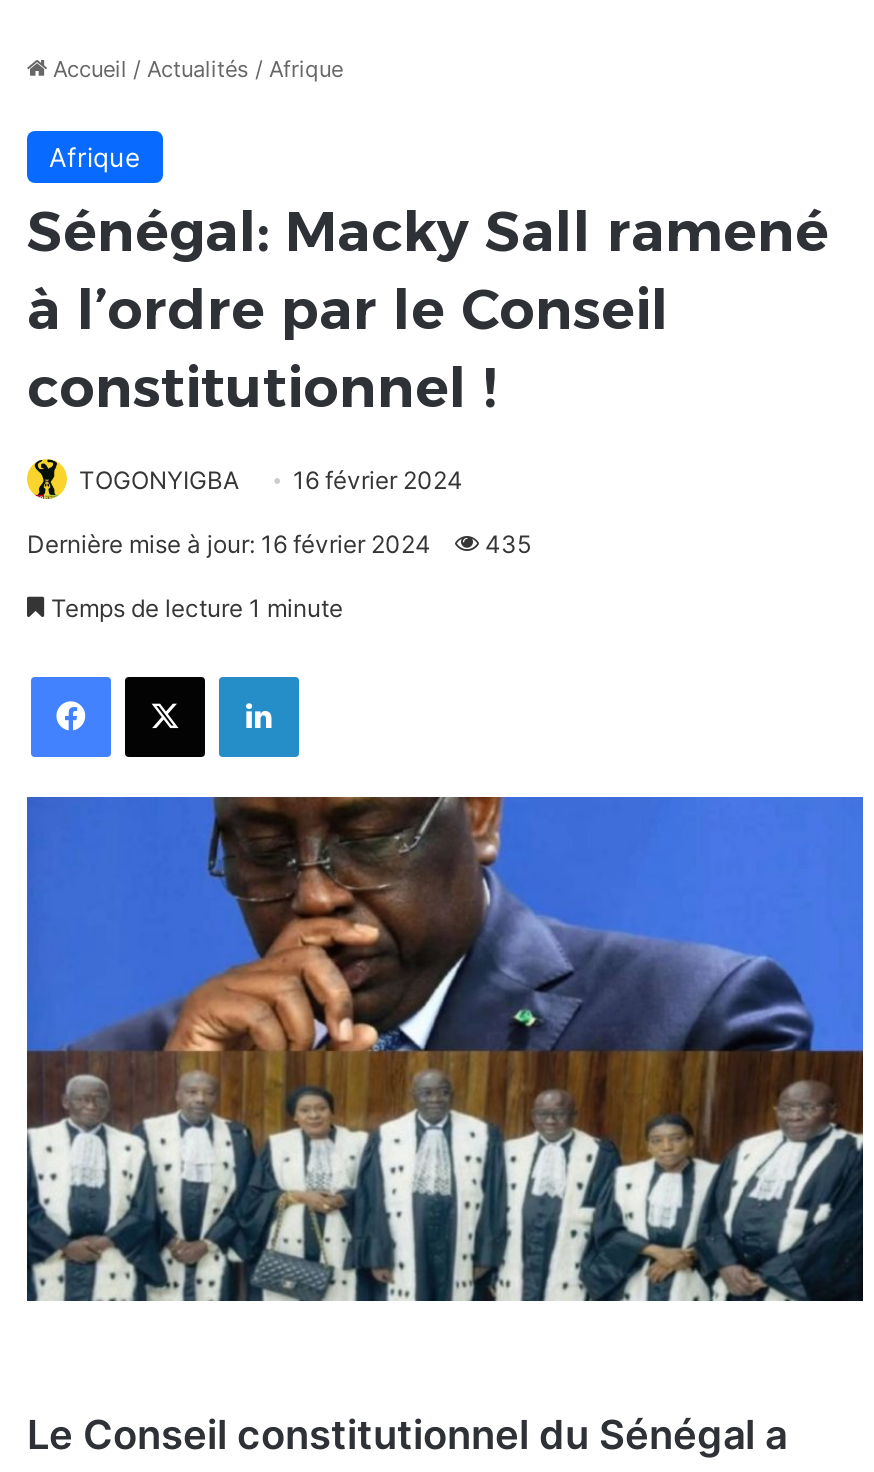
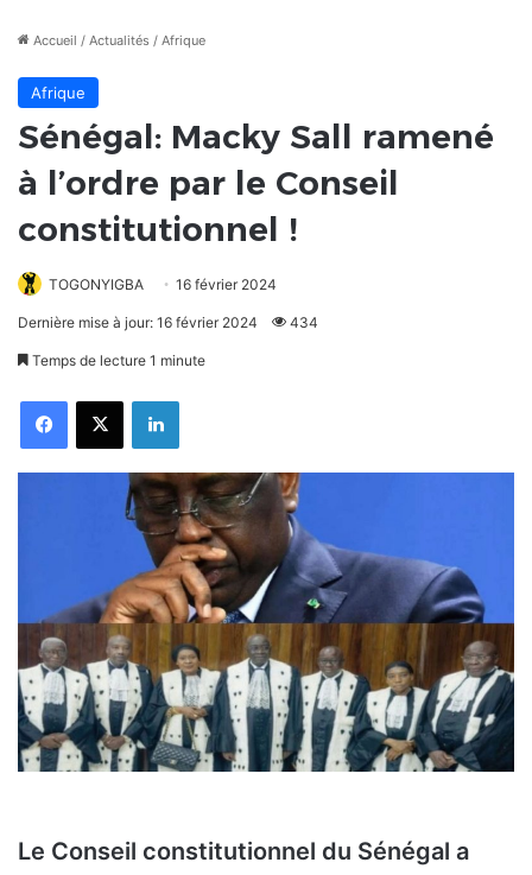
[27,530,531,560] Dernière mise à jour: 16 février 2024 435 -> [18,314,318,332] Dernière mise à jour: 16 février 2024 434

